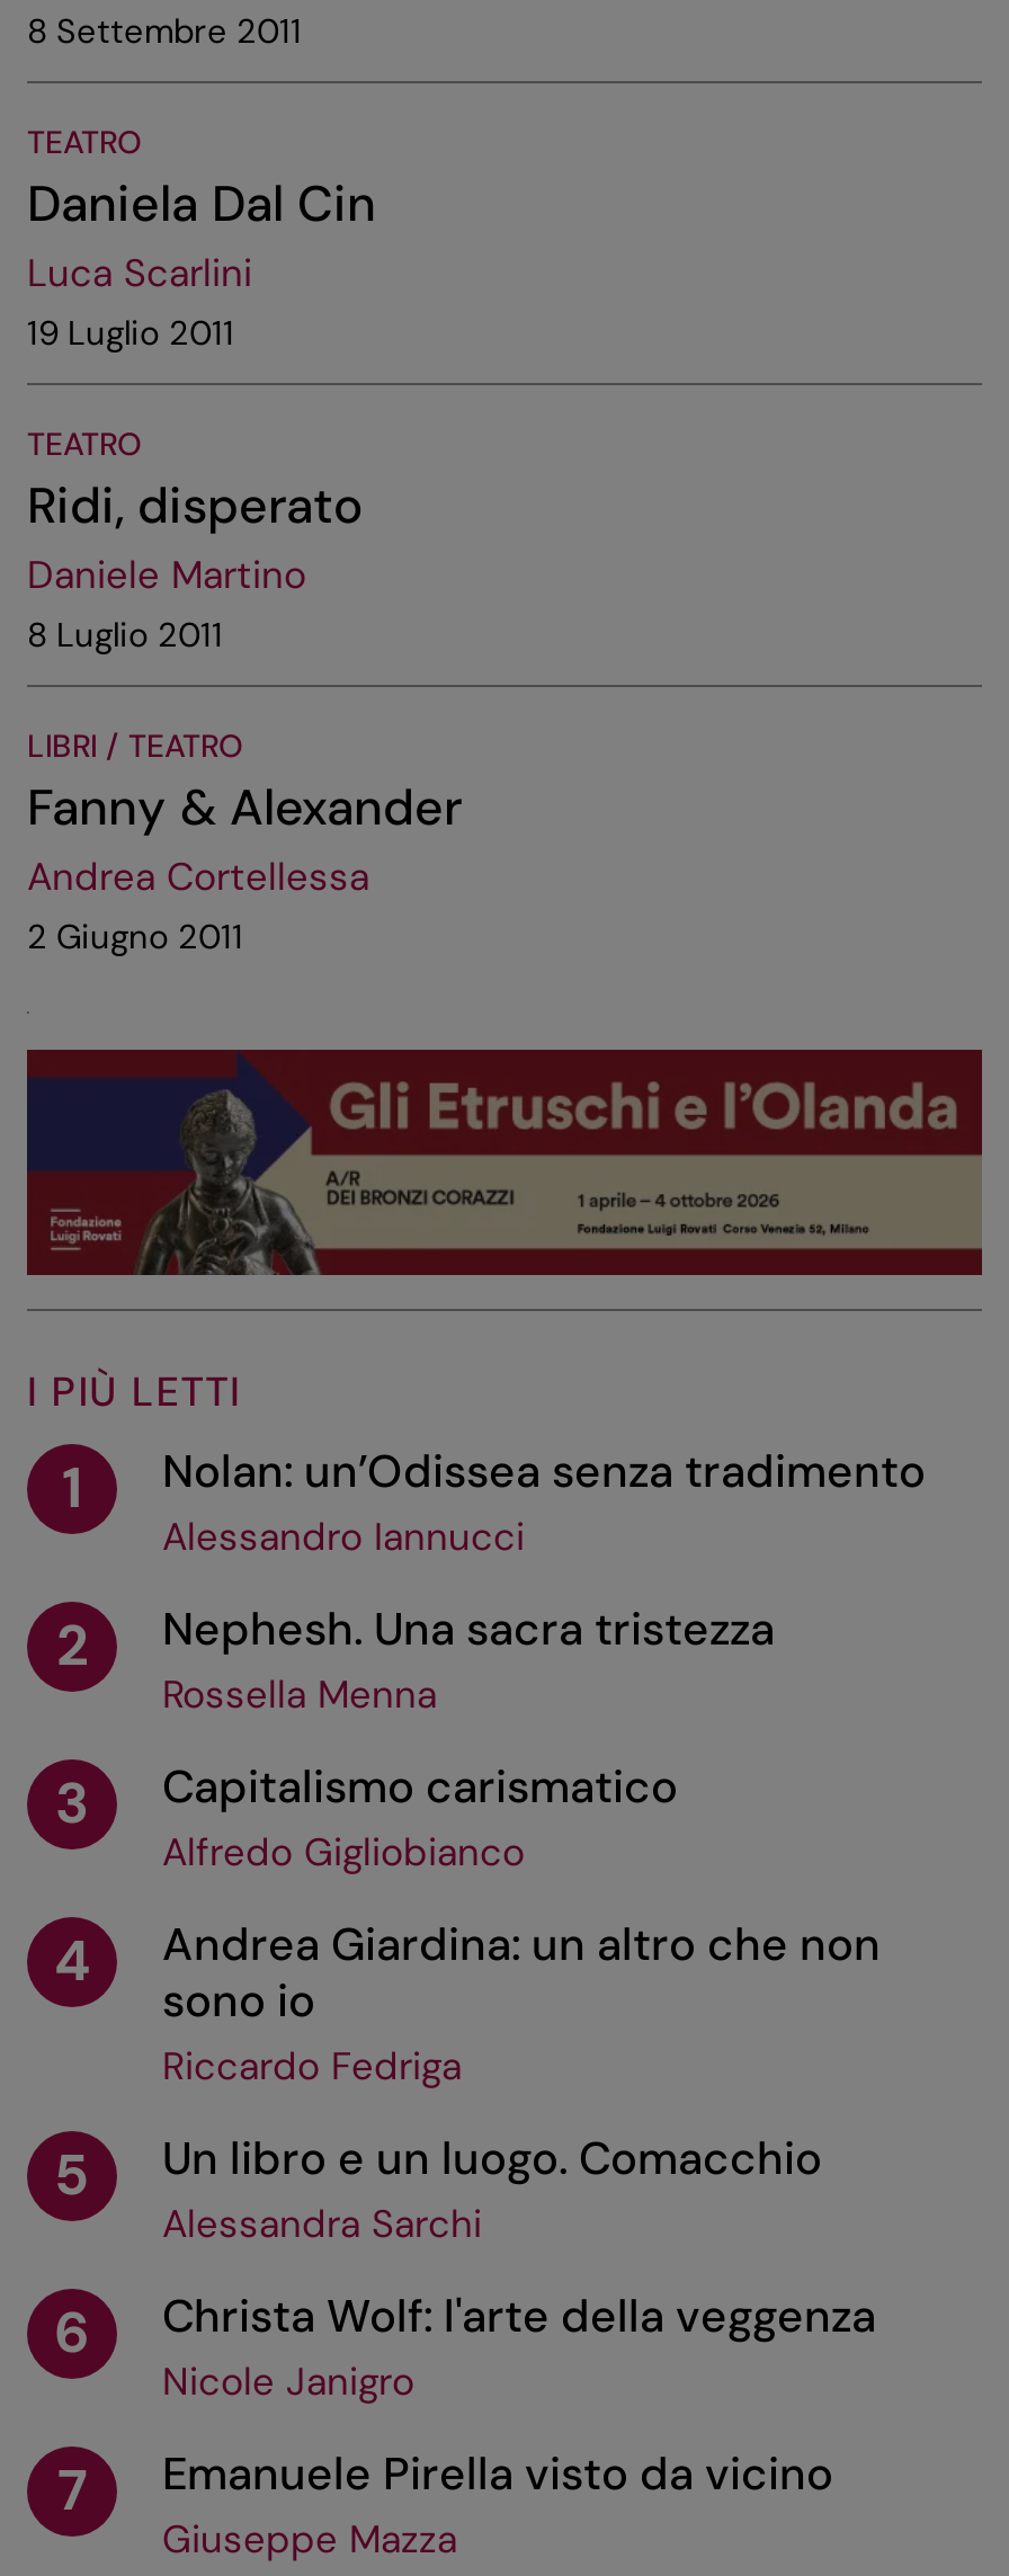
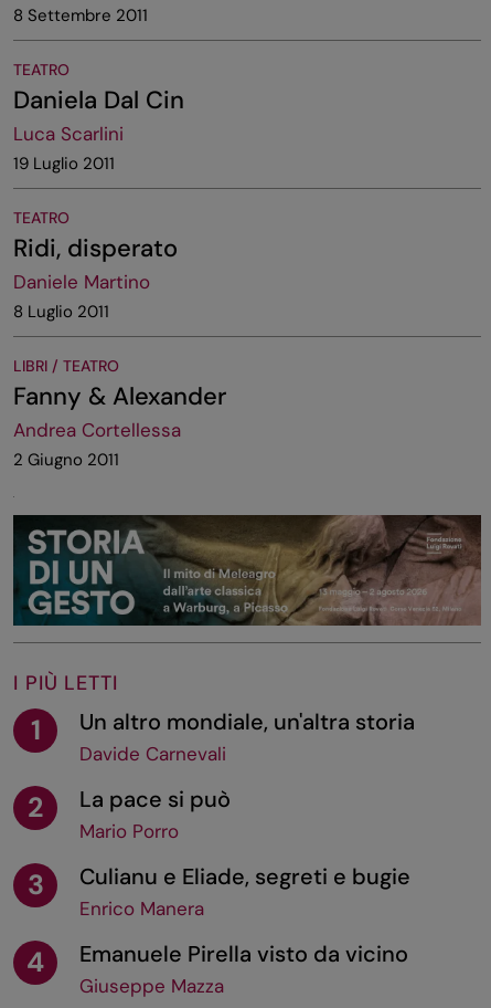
[25,1048,984,1277] [image] -> [12,514,481,627] [image]
[162,1442,926,1561] Nolan: un’Odissea senza tradimento | Alessandro Iannucci -> [79,707,415,766] Un altro mondiale, un'altra storia | Davide Carnevali
[162,1599,775,1719] Nephesh. Una sacra tristezza | Rossella Menna -> [79,785,231,843] La pace si può | Mario Porro
[162,1757,678,1877] Capitalismo carismatico | Alfredo Gigliobianco -> [79,862,410,921] Culianu e Eliade, segreti e bugie | Enrico Manera
[54,1915,881,2528] Andrea Giardina: un altro che non | sono io | Riccardo Fedriga | 5 | Un libro e un luogo. Comacchio | Alessandra Sarchi | 6 | Christa Wolf: l'arte della veggenza | Nicole Janigro | 7 -> none

